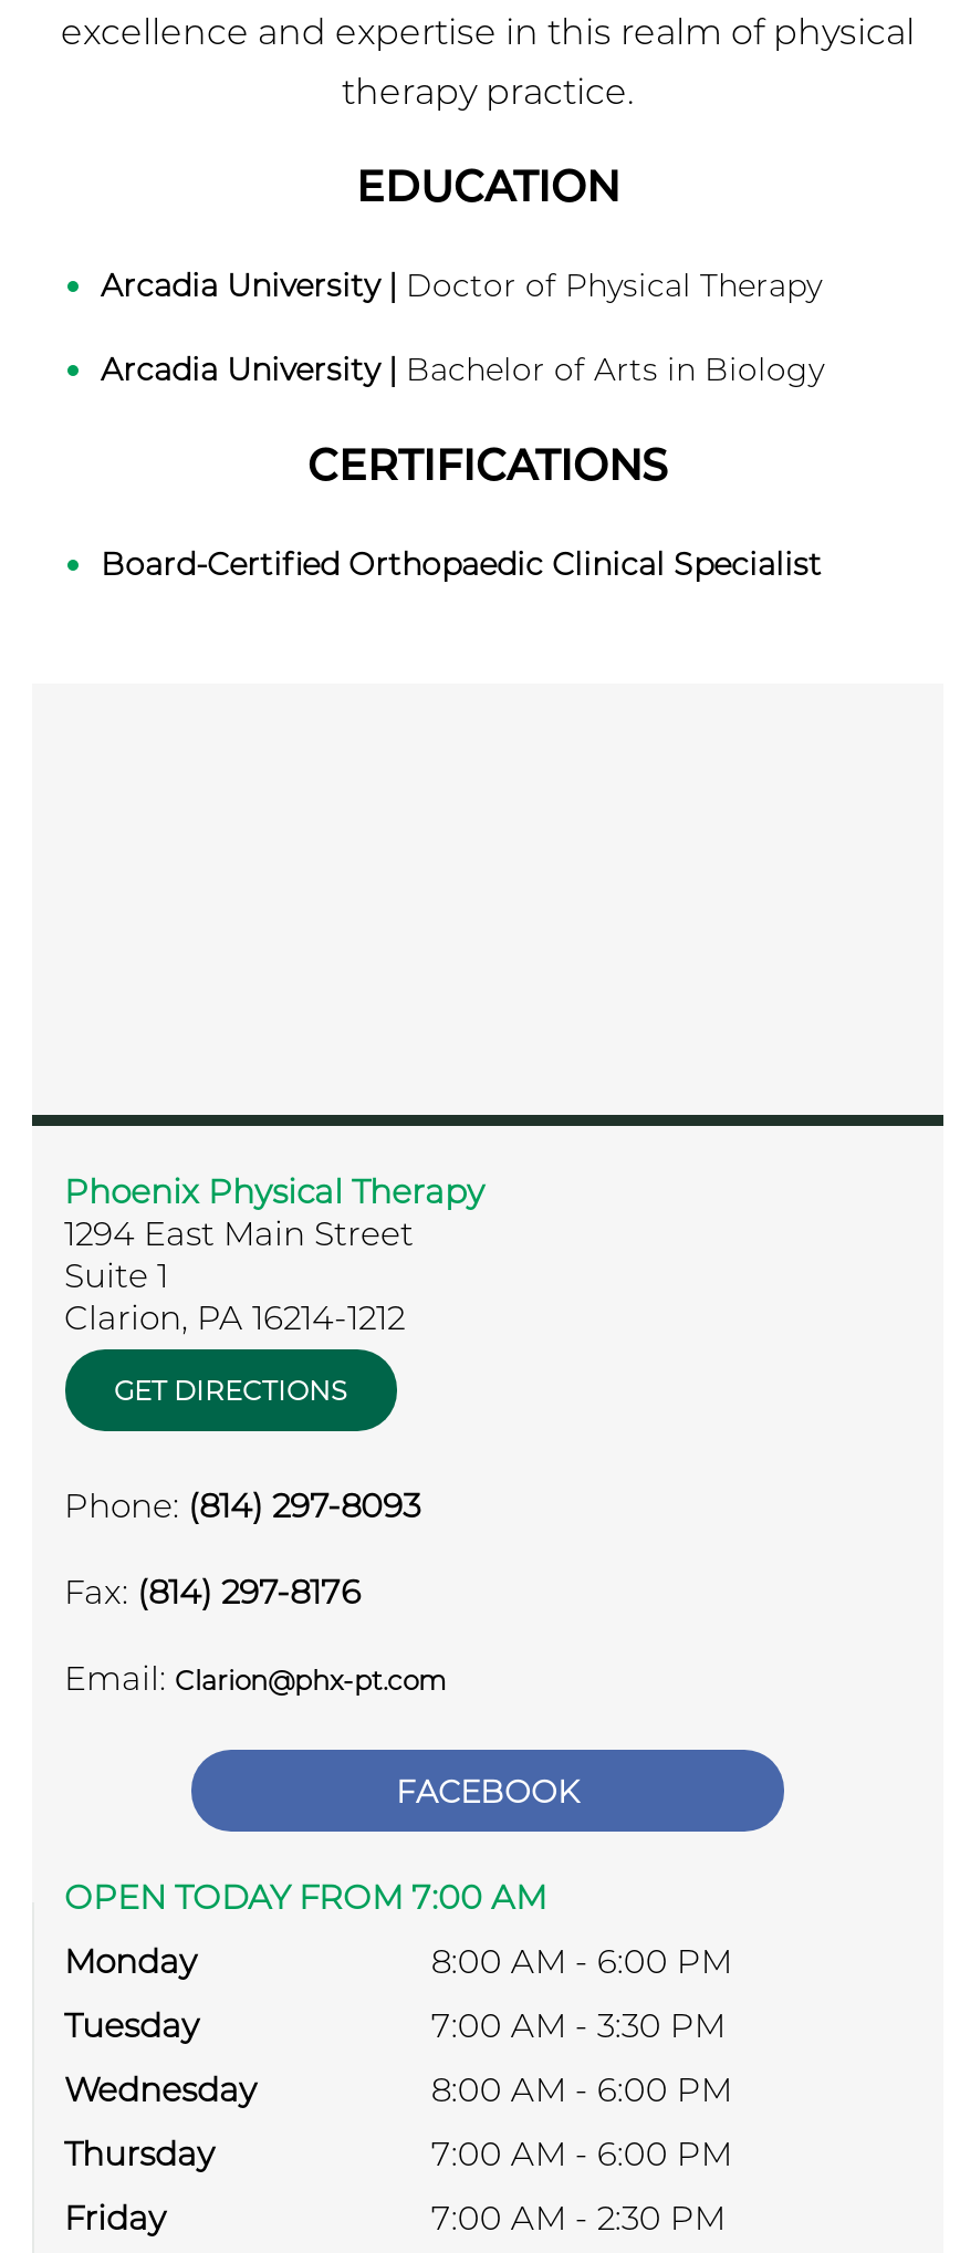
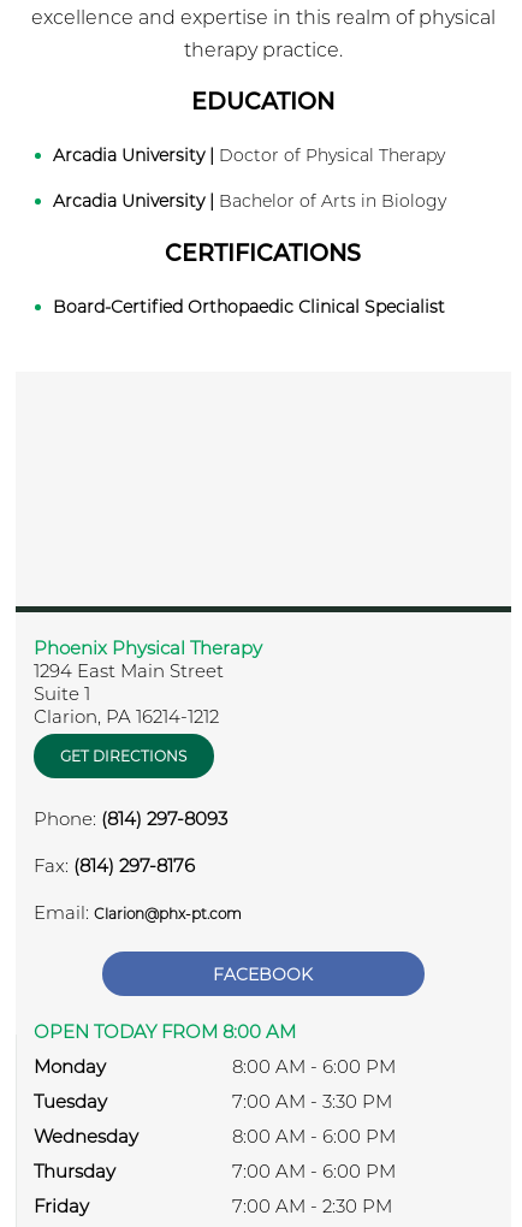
[64,1876,546,1918] OPEN TODAY FROM 7:00 AM -> [33,1020,295,1043] OPEN TODAY FROM 8:00 AM

